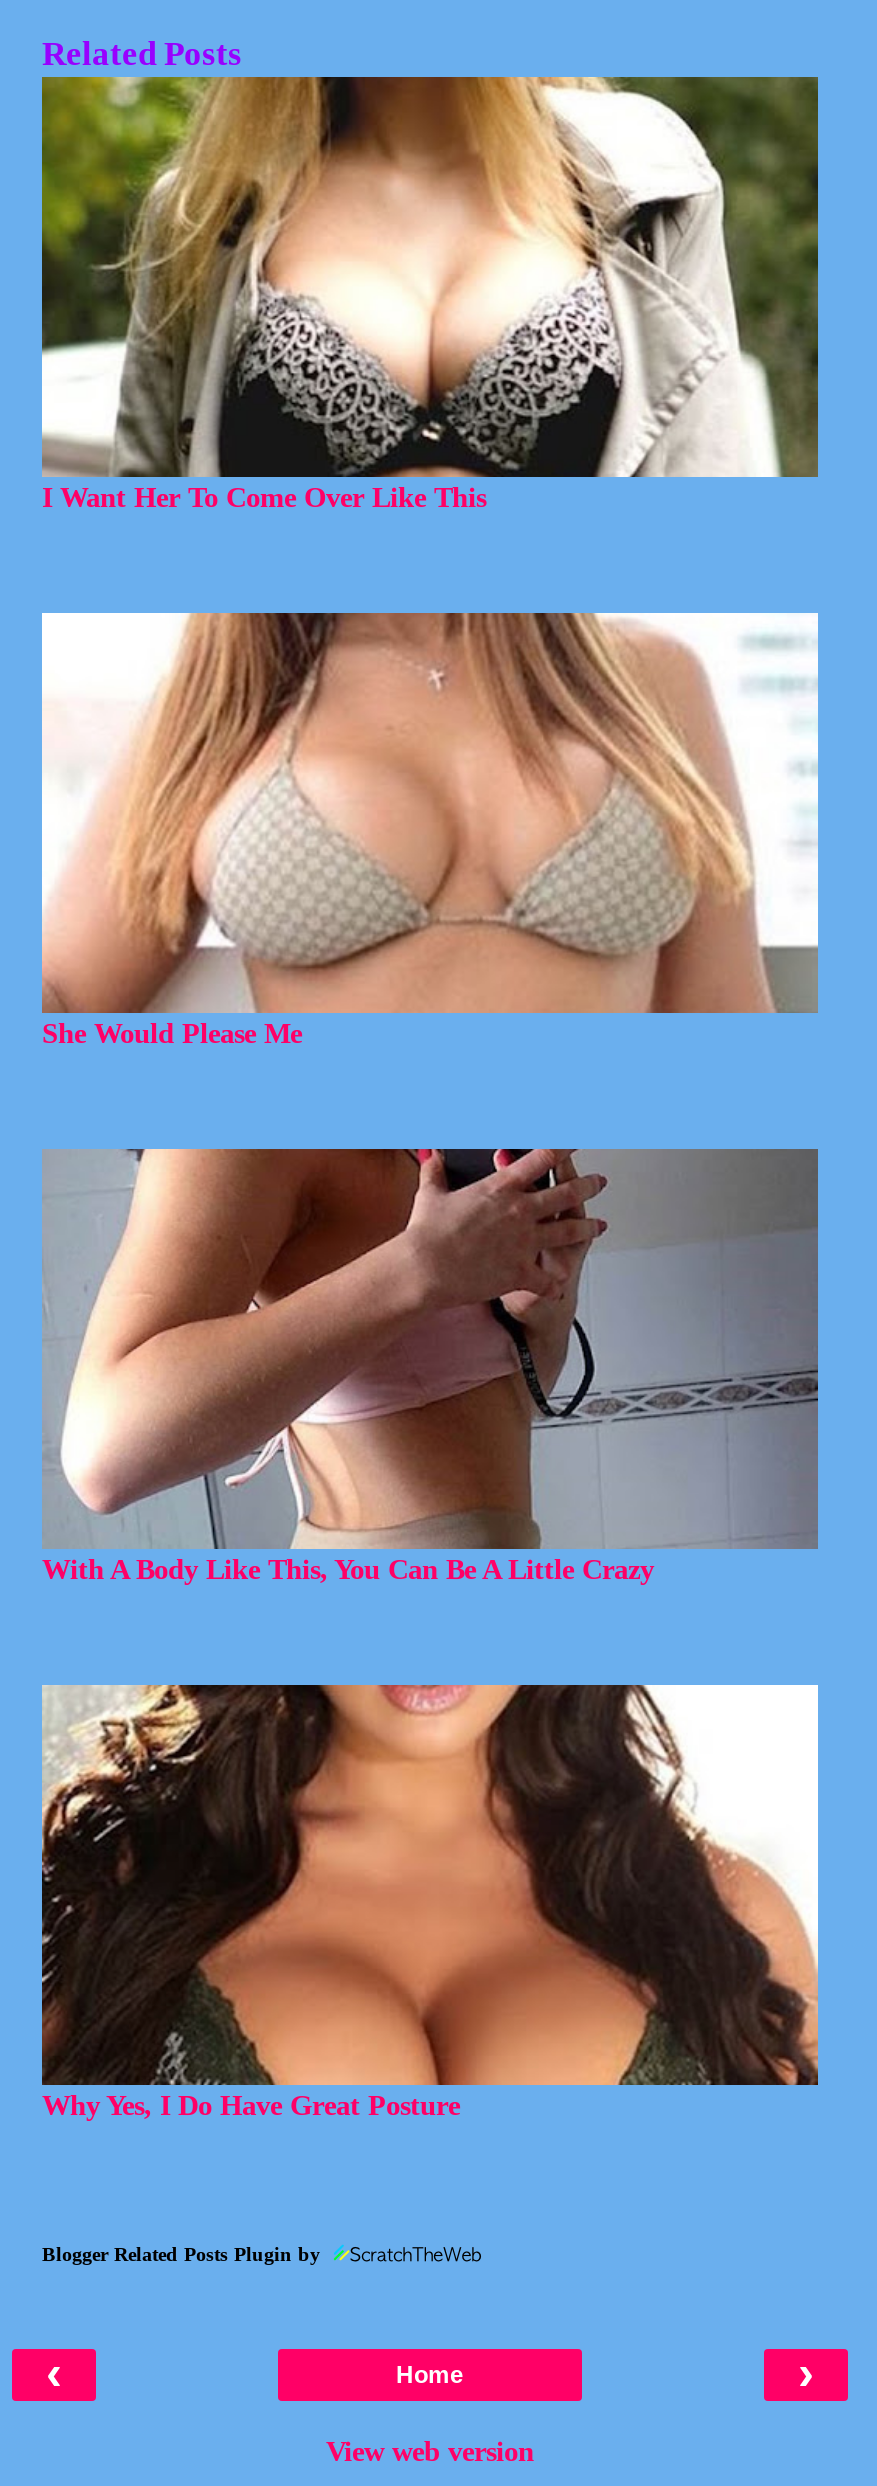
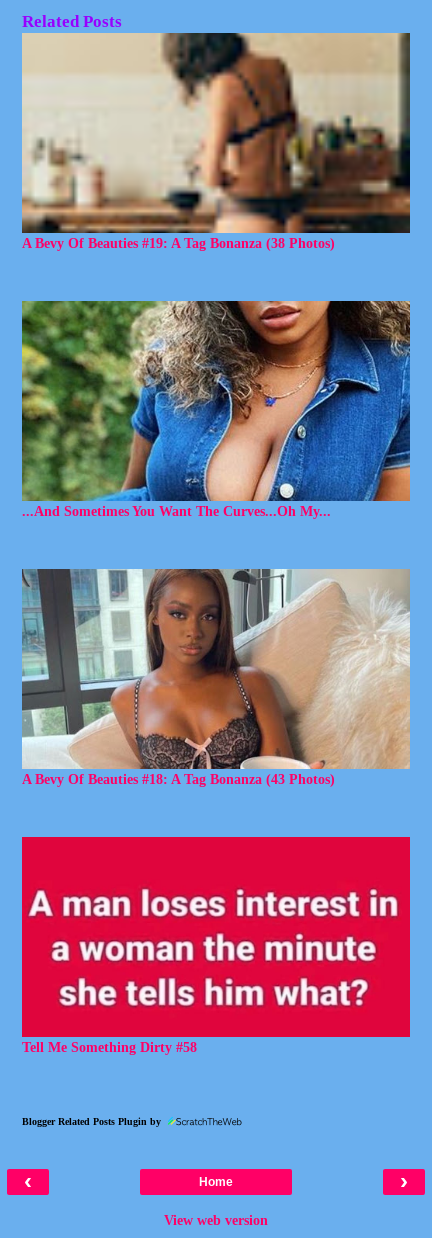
[40,75,818,513] [image] | I Want Her To Come Over Like This -> [21,32,411,251] [image] | A Bevy Of Beauties #19: A Tag Bonanza (38 Photos)
[40,611,820,1049] [image] | She Would Please Me -> [21,300,411,519] [image] | ...And Sometimes You Want The Curves...Oh My...
[42,1147,820,1585] [image] | With A Body Like This, You Can Be A Little Crazy -> [21,568,411,787] [image] | A Bevy Of Beauties #18: A Tag Bonanza (43 Photos)
[40,1683,820,2121] [image] | Why Yes, I Do Have Great Posture -> [21,836,411,1055] [image] | Tell Me Something Dirty #58

